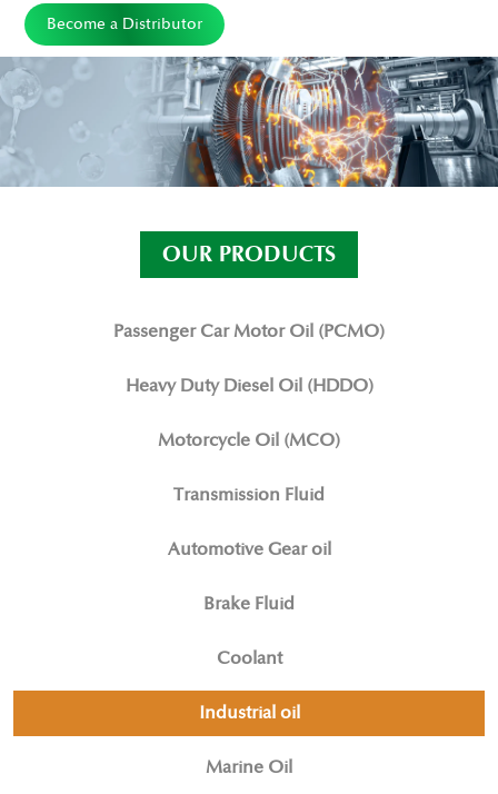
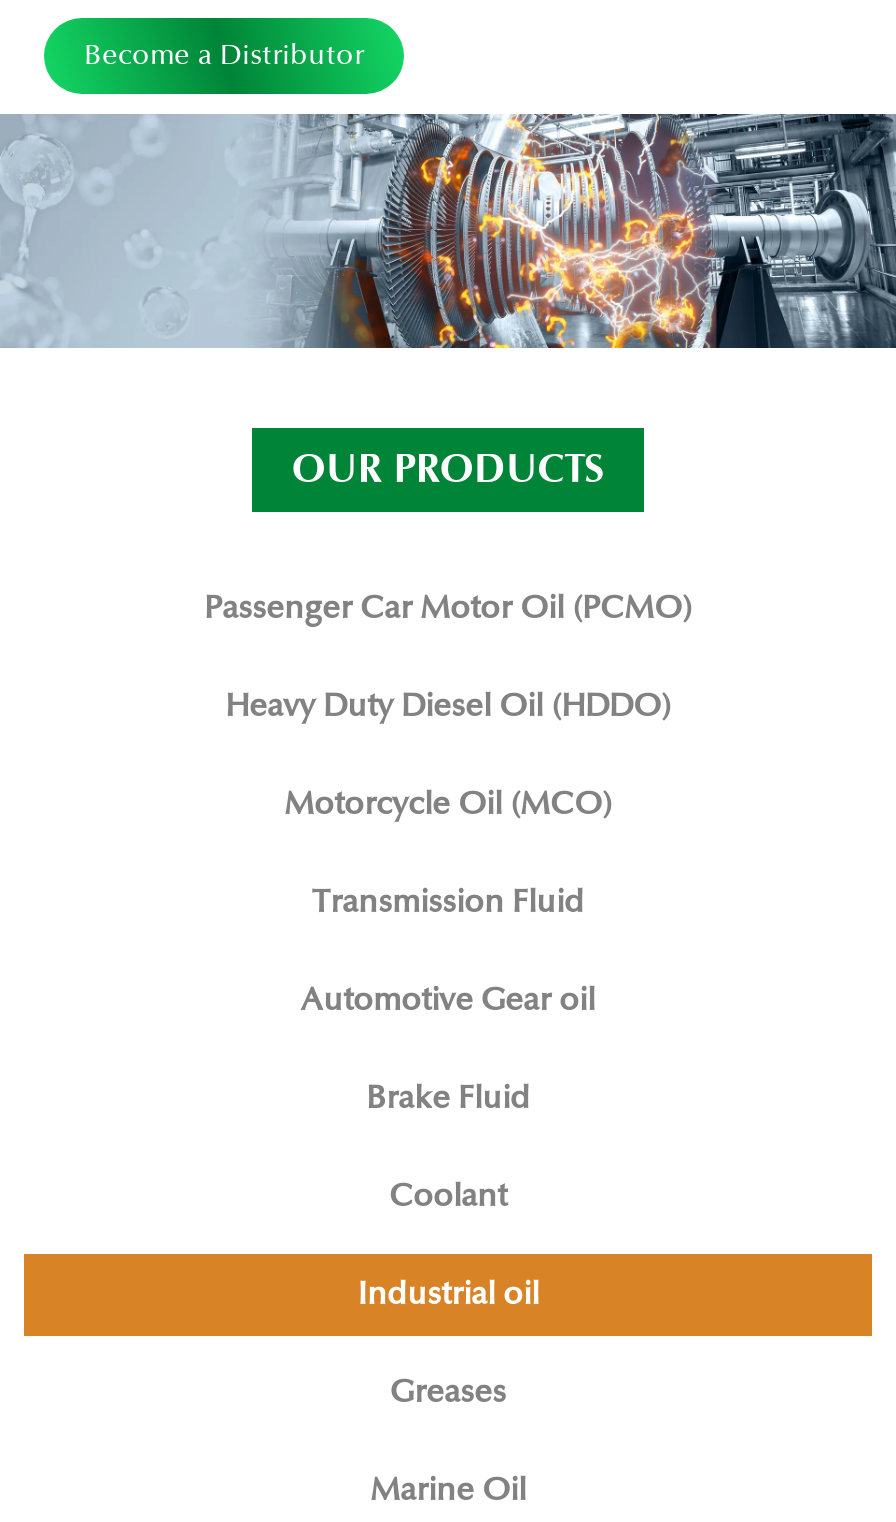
none -> [390,1374,506,1412] Greases

